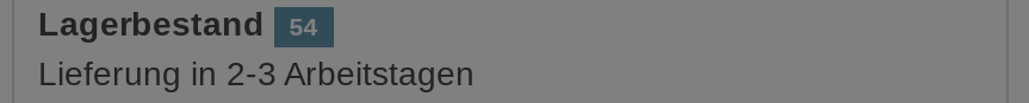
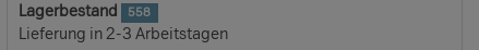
[38,5,318,43] Lagerbestand 54 -> [19,2,151,21] Lagerbestand 558

